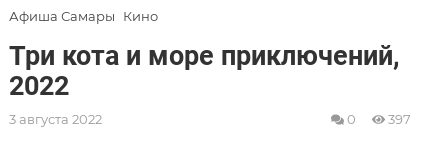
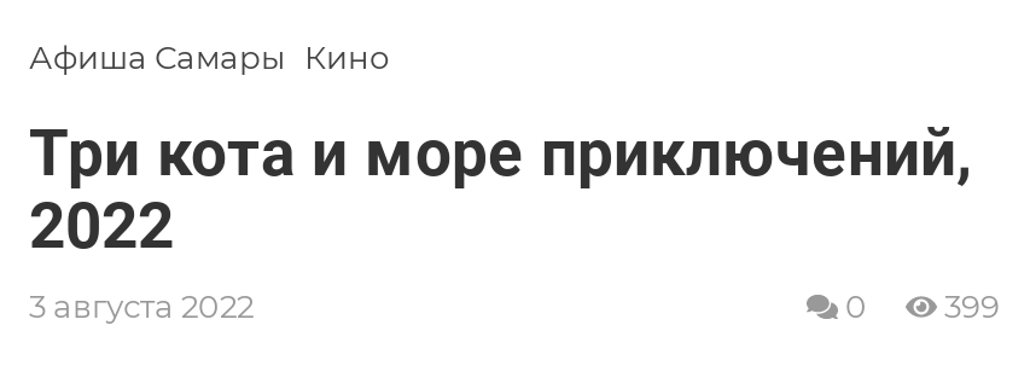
[344,111,411,127] 0 397 -> [838,287,1000,326] 0 399

